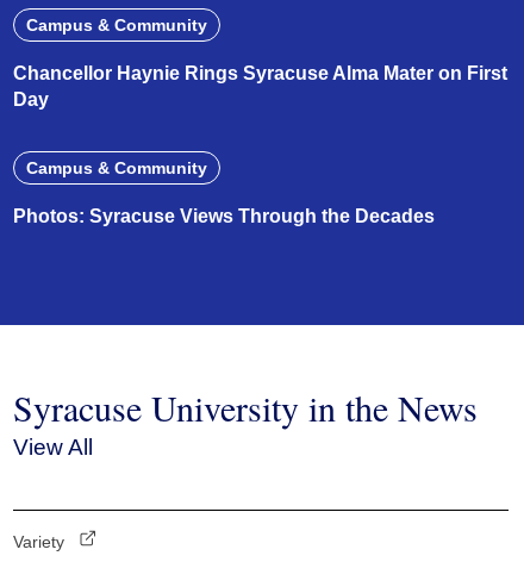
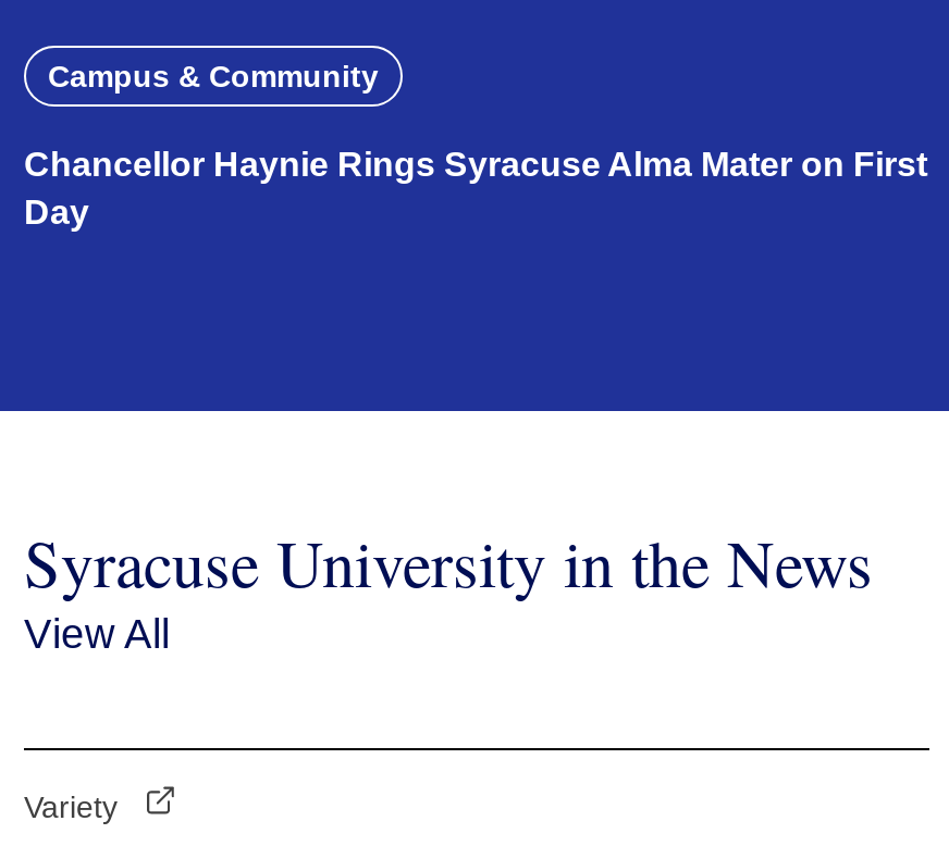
[13,159,435,227] Campus & Community | Photos: Syracuse Views Through the Decades -> none

